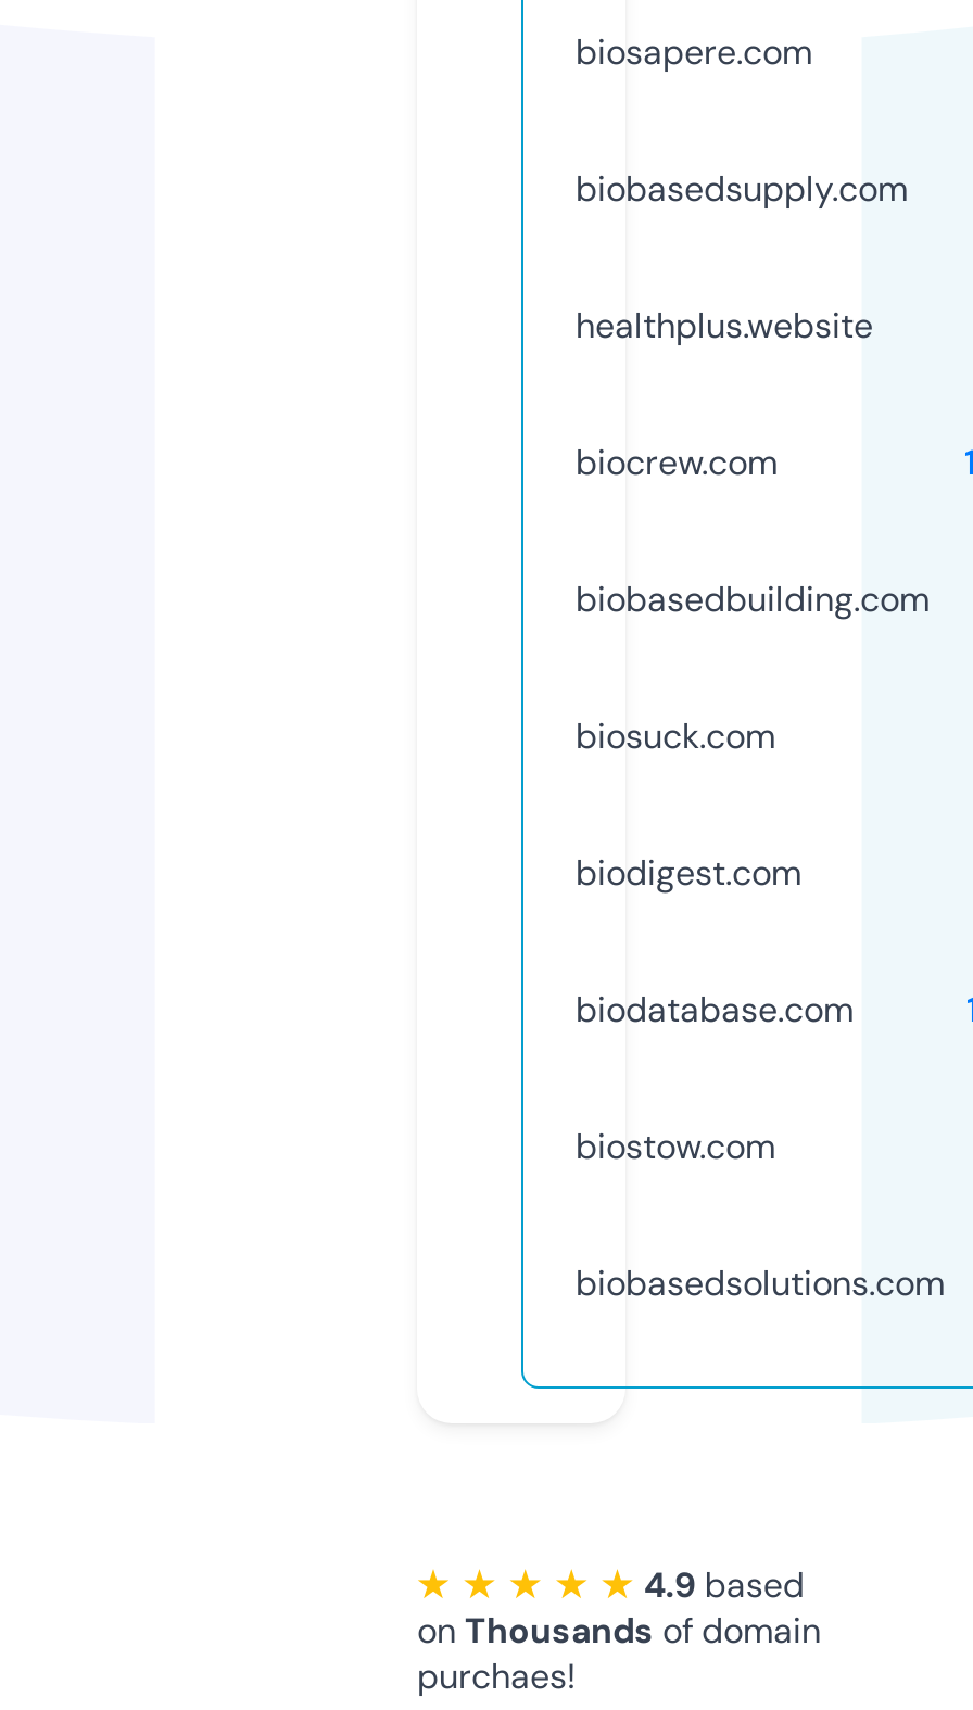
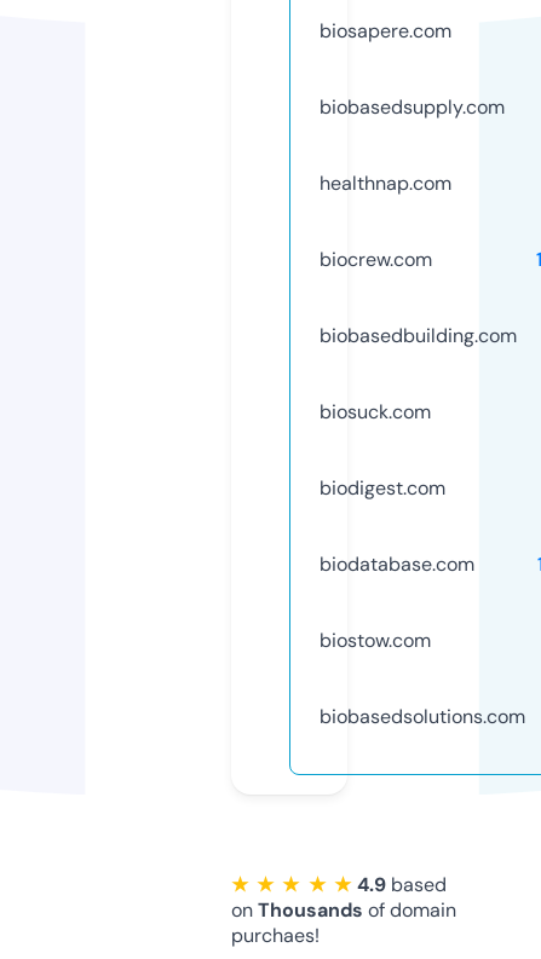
[576,302,873,348] healthplus.website -> [320,170,451,196] healthnap.com

